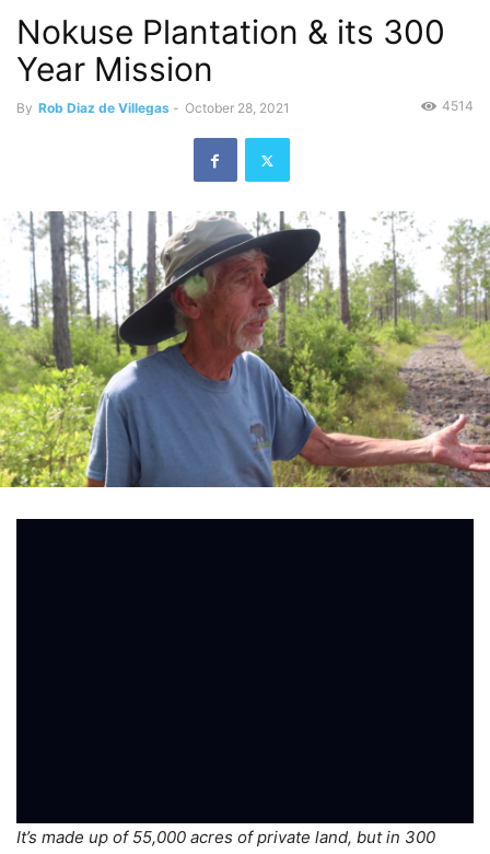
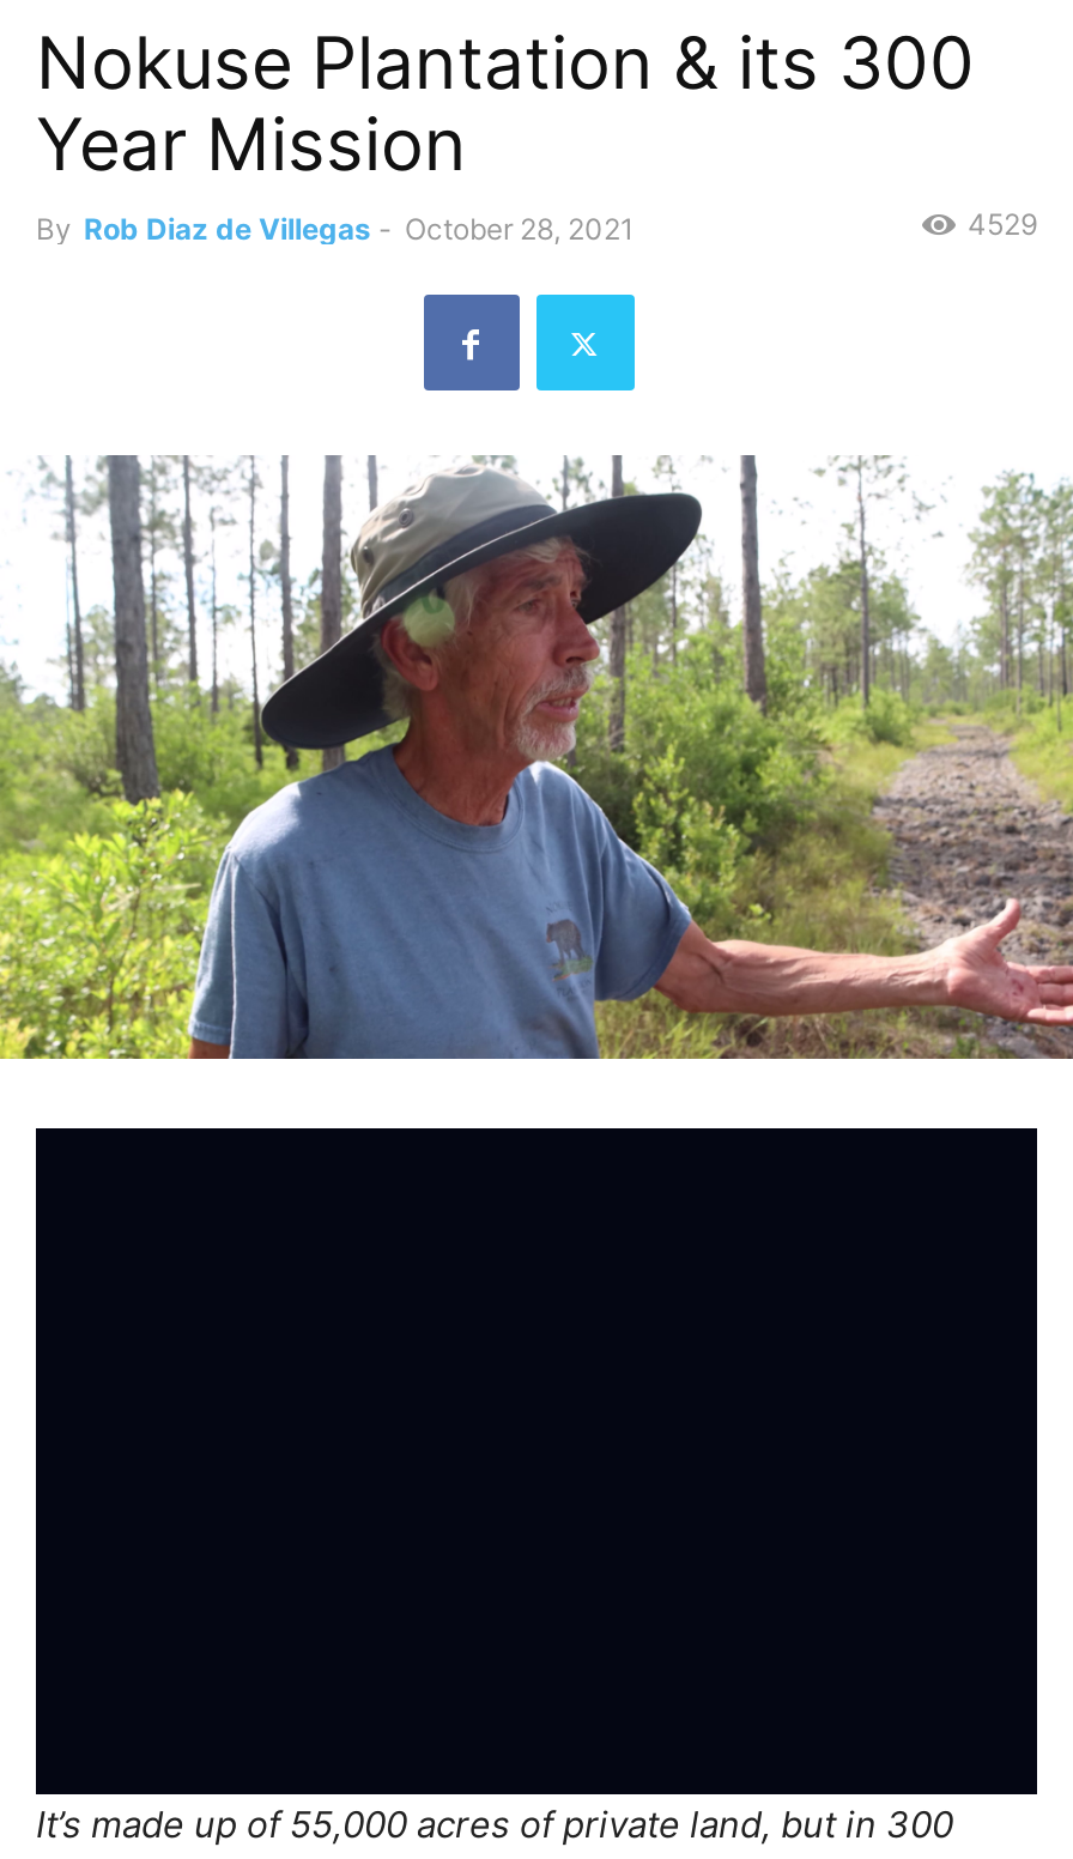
[442,97,474,114] 4514 -> [968,206,1037,242] 4529

